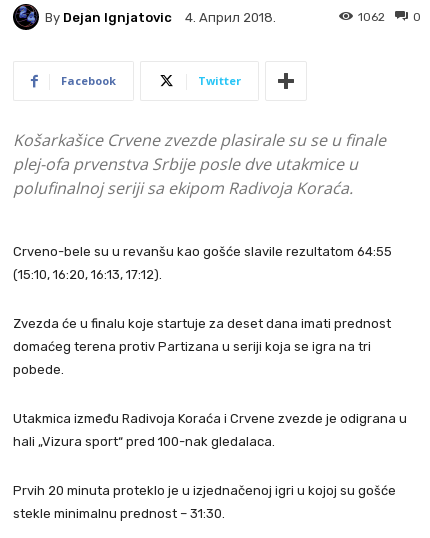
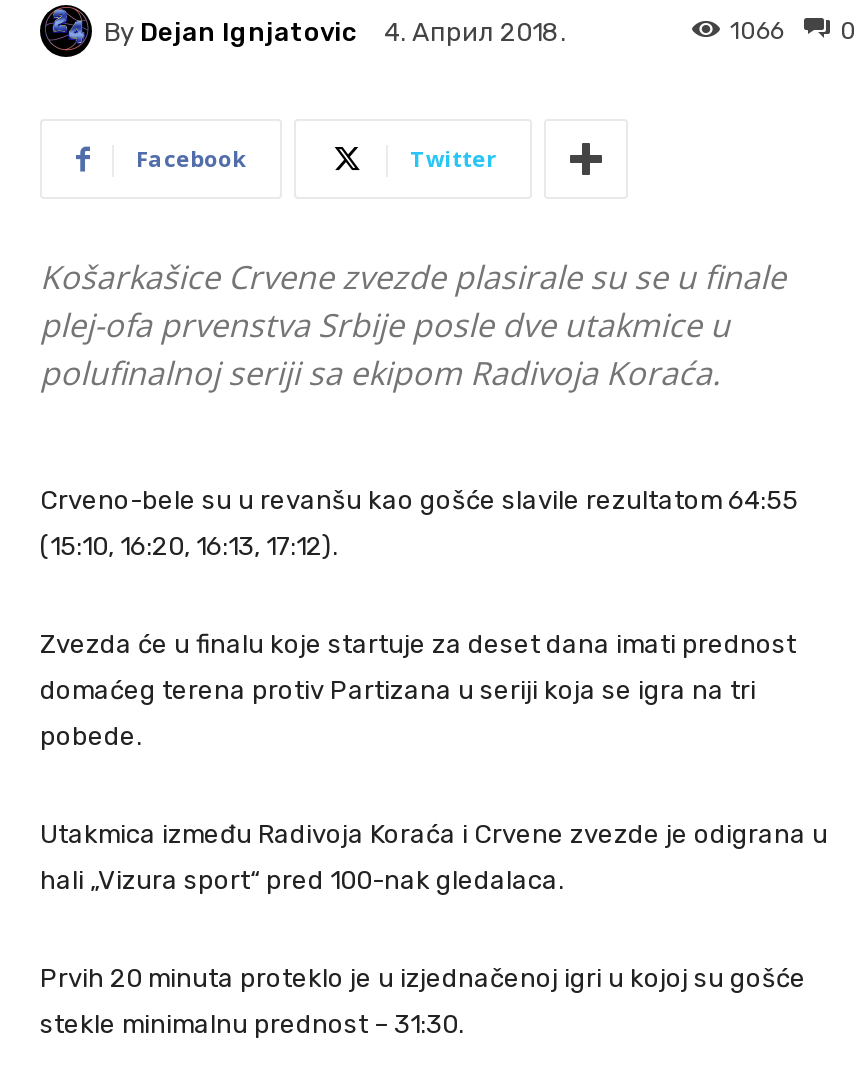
[358,10,385,24] 1062 -> [730,17,784,45] 1066

